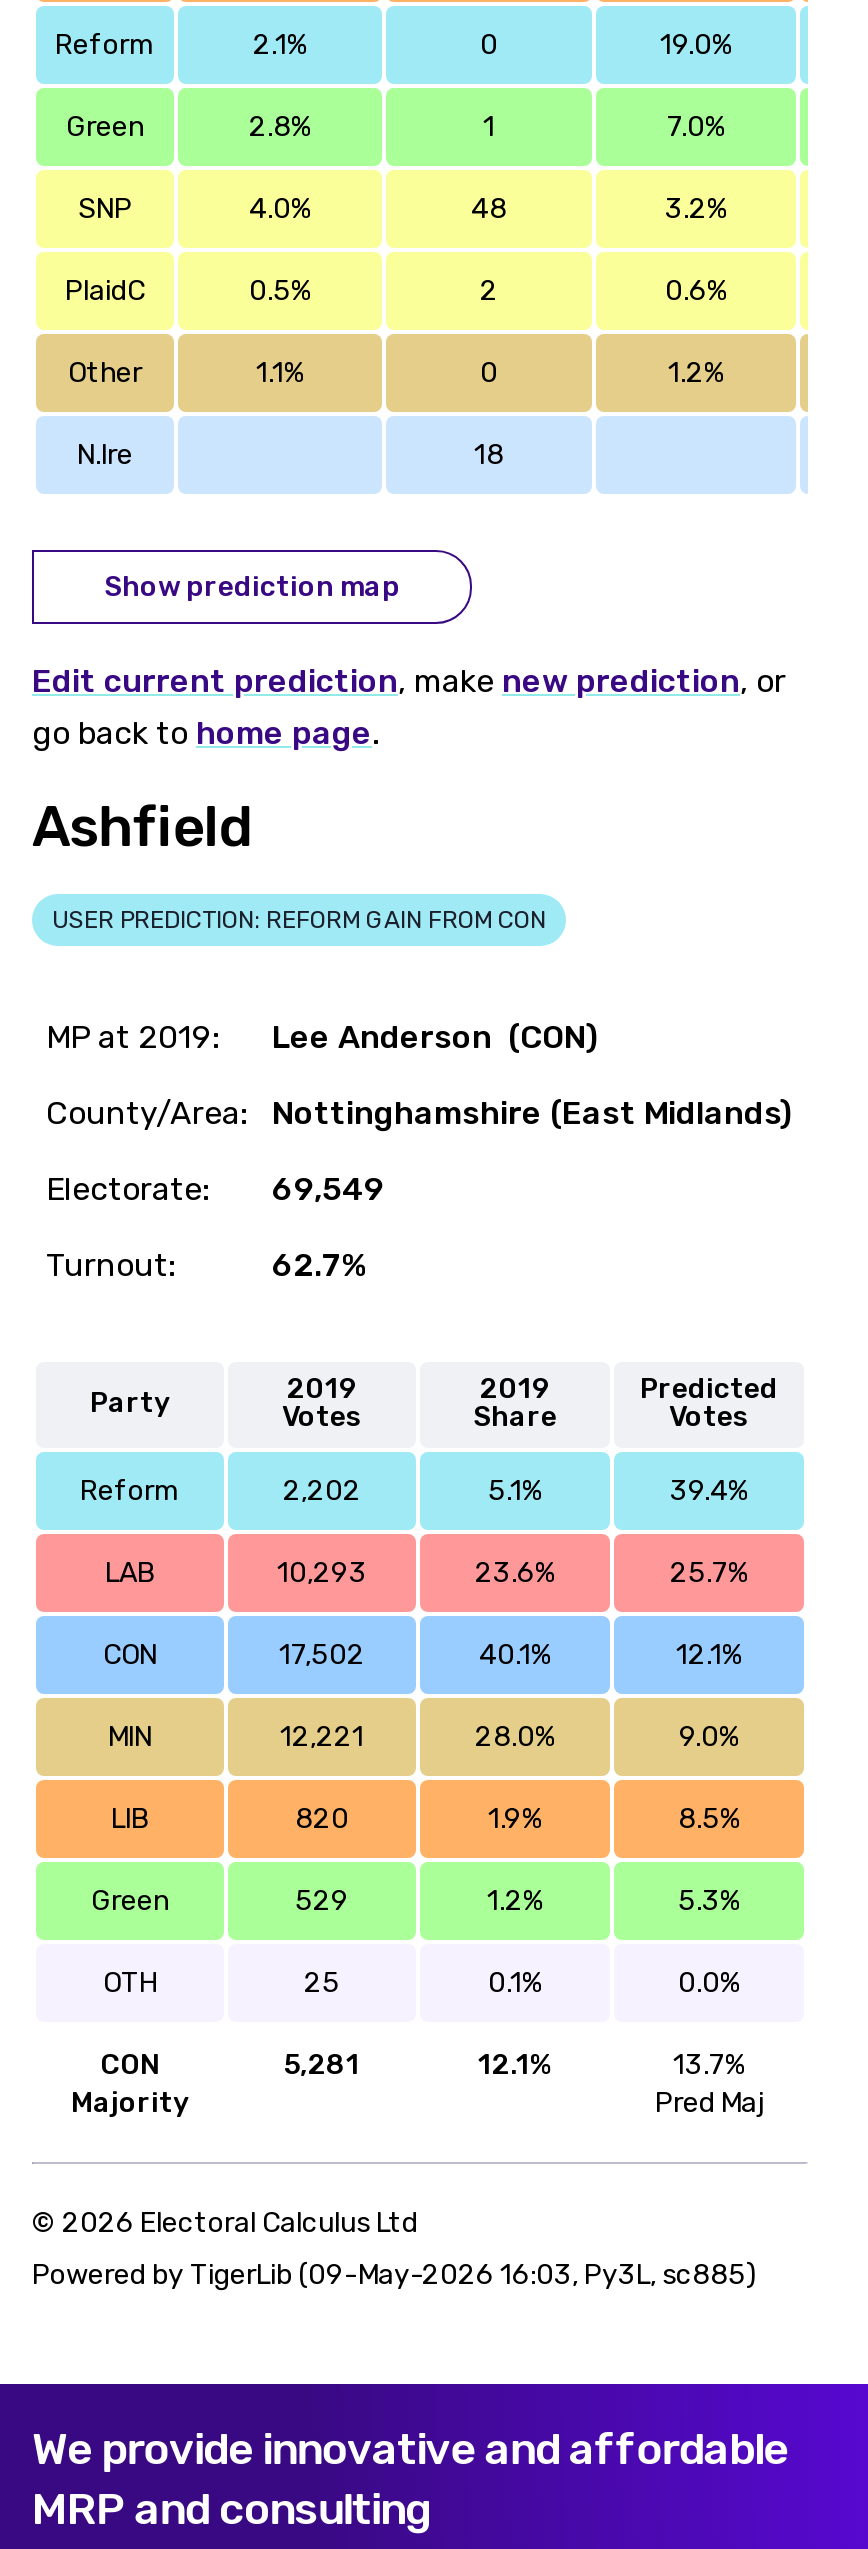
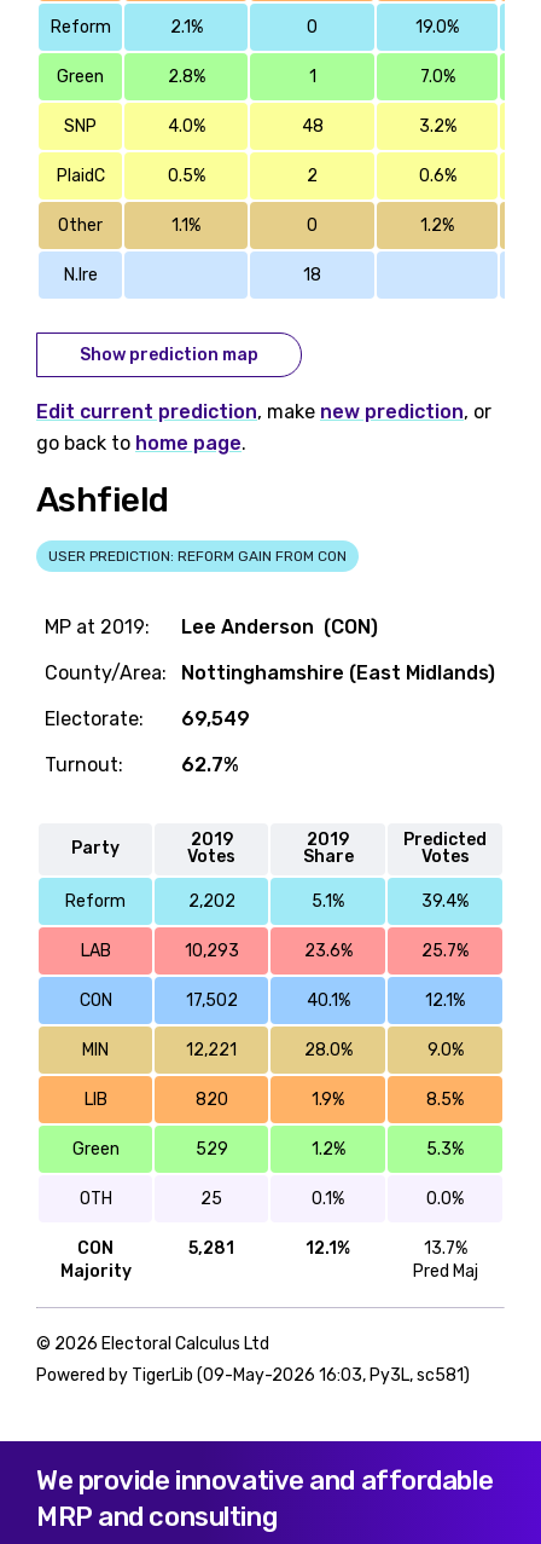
[32,2258,756,2292] Powered by TigerLib (09-May-2026 16:03, Py3L, sc885) -> [36,1365,470,1386] Powered by TigerLib (09-May-2026 16:03, Py3L, sc581)

